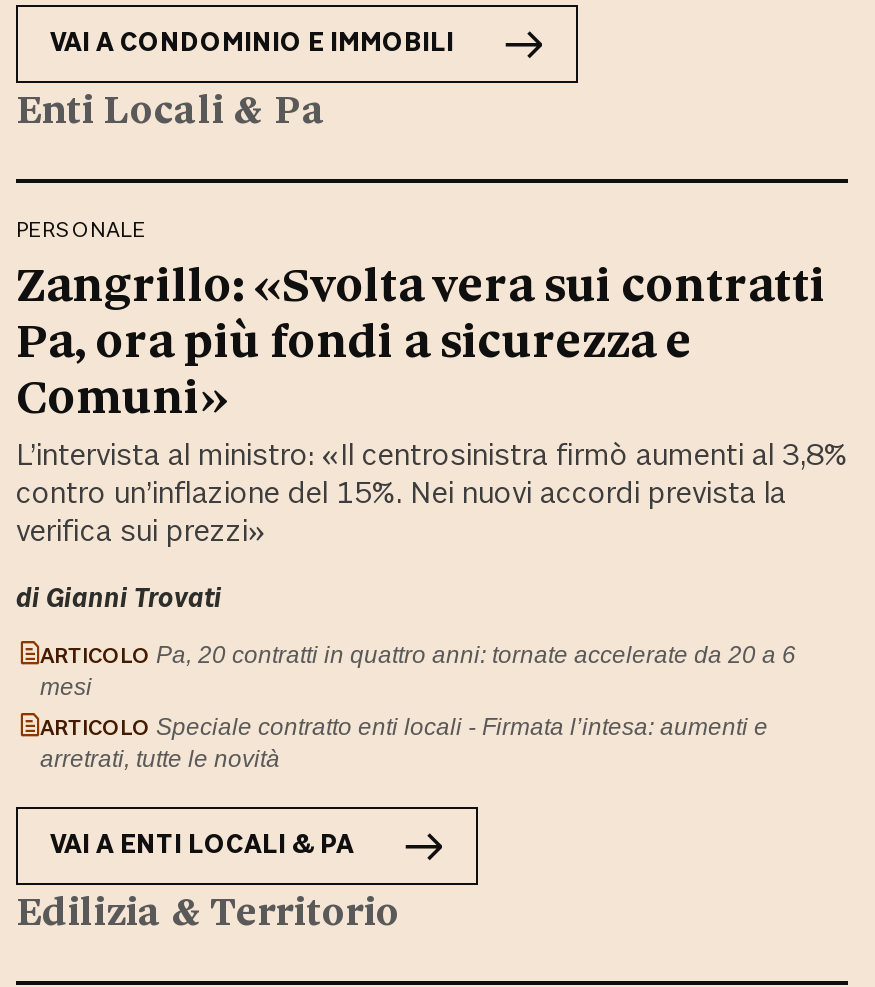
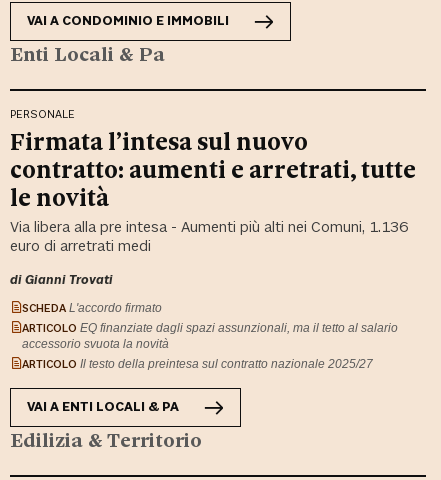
[16,247,848,551] Zangrillo: «Svolta vera sui contratti | Pa, ora più fondi a sicurezza e | Comuni» | L’intervista al ministro: «Il centrosinistra firmò aumenti al 3,8% | contro un’inflazione del 15%. Nei nuovi accordi prevista la | verifica sui prezzi» -> [10,123,416,256] Firmata l’intesa sul nuovo | contratto: aumenti e arretrati, tutte | le novità | Via libera alla pre intesa - Aumenti più alti nei Comuni, 1.136 | euro di arretrati medi
[40,641,796,773] ARTICOLO Pa, 20 contratti in quattro anni: tornate accelerate da 20 a 6 | mesi | ARTICOLO Speciale contratto enti locali - Firmata l’intesa: aumenti e | arretrati, tutte le novità -> [22,301,398,372] SCHEDA L'accordo firmato | ARTICOLO EQ finanziate dagli spazi assunzionali, ma il tetto al salario | accessorio svuota la novità | ARTICOLO Il testo della preintesa sul contratto nazionale 2025/27

